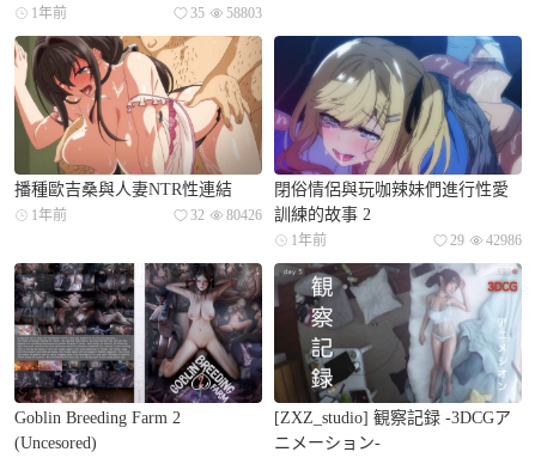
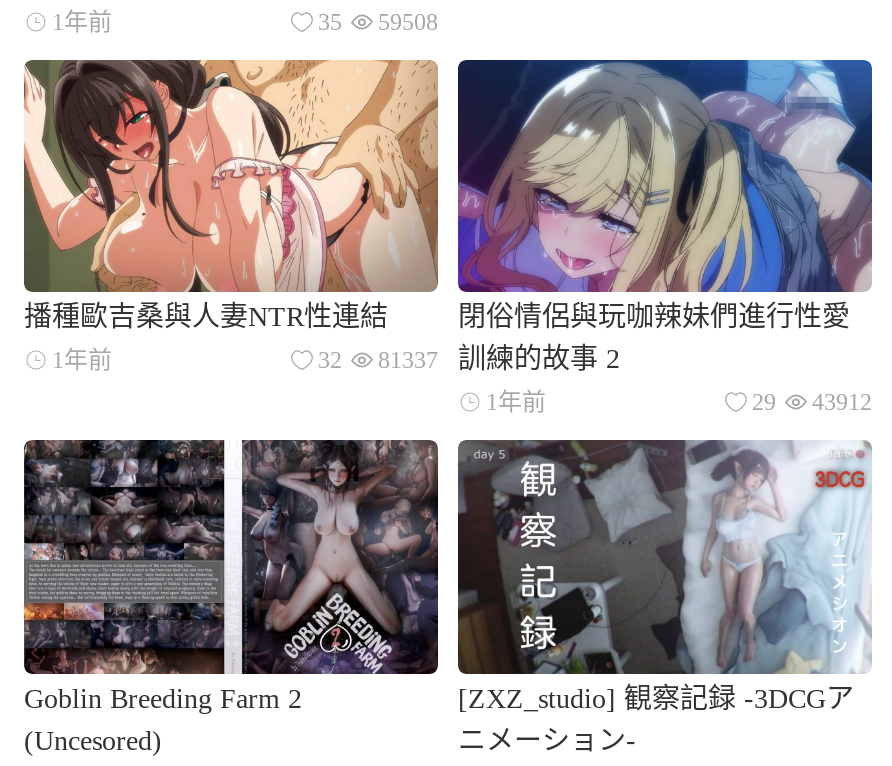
[190,5,262,22] 35 58803 -> [318,8,438,36] 35 59508
[190,206,371,224] 32 80426 訓練的故事 2 -> [318,345,620,375] 32 81337 訓練的故事 2
[450,233,522,249] 29 42986 -> [752,389,872,417] 29 43912

